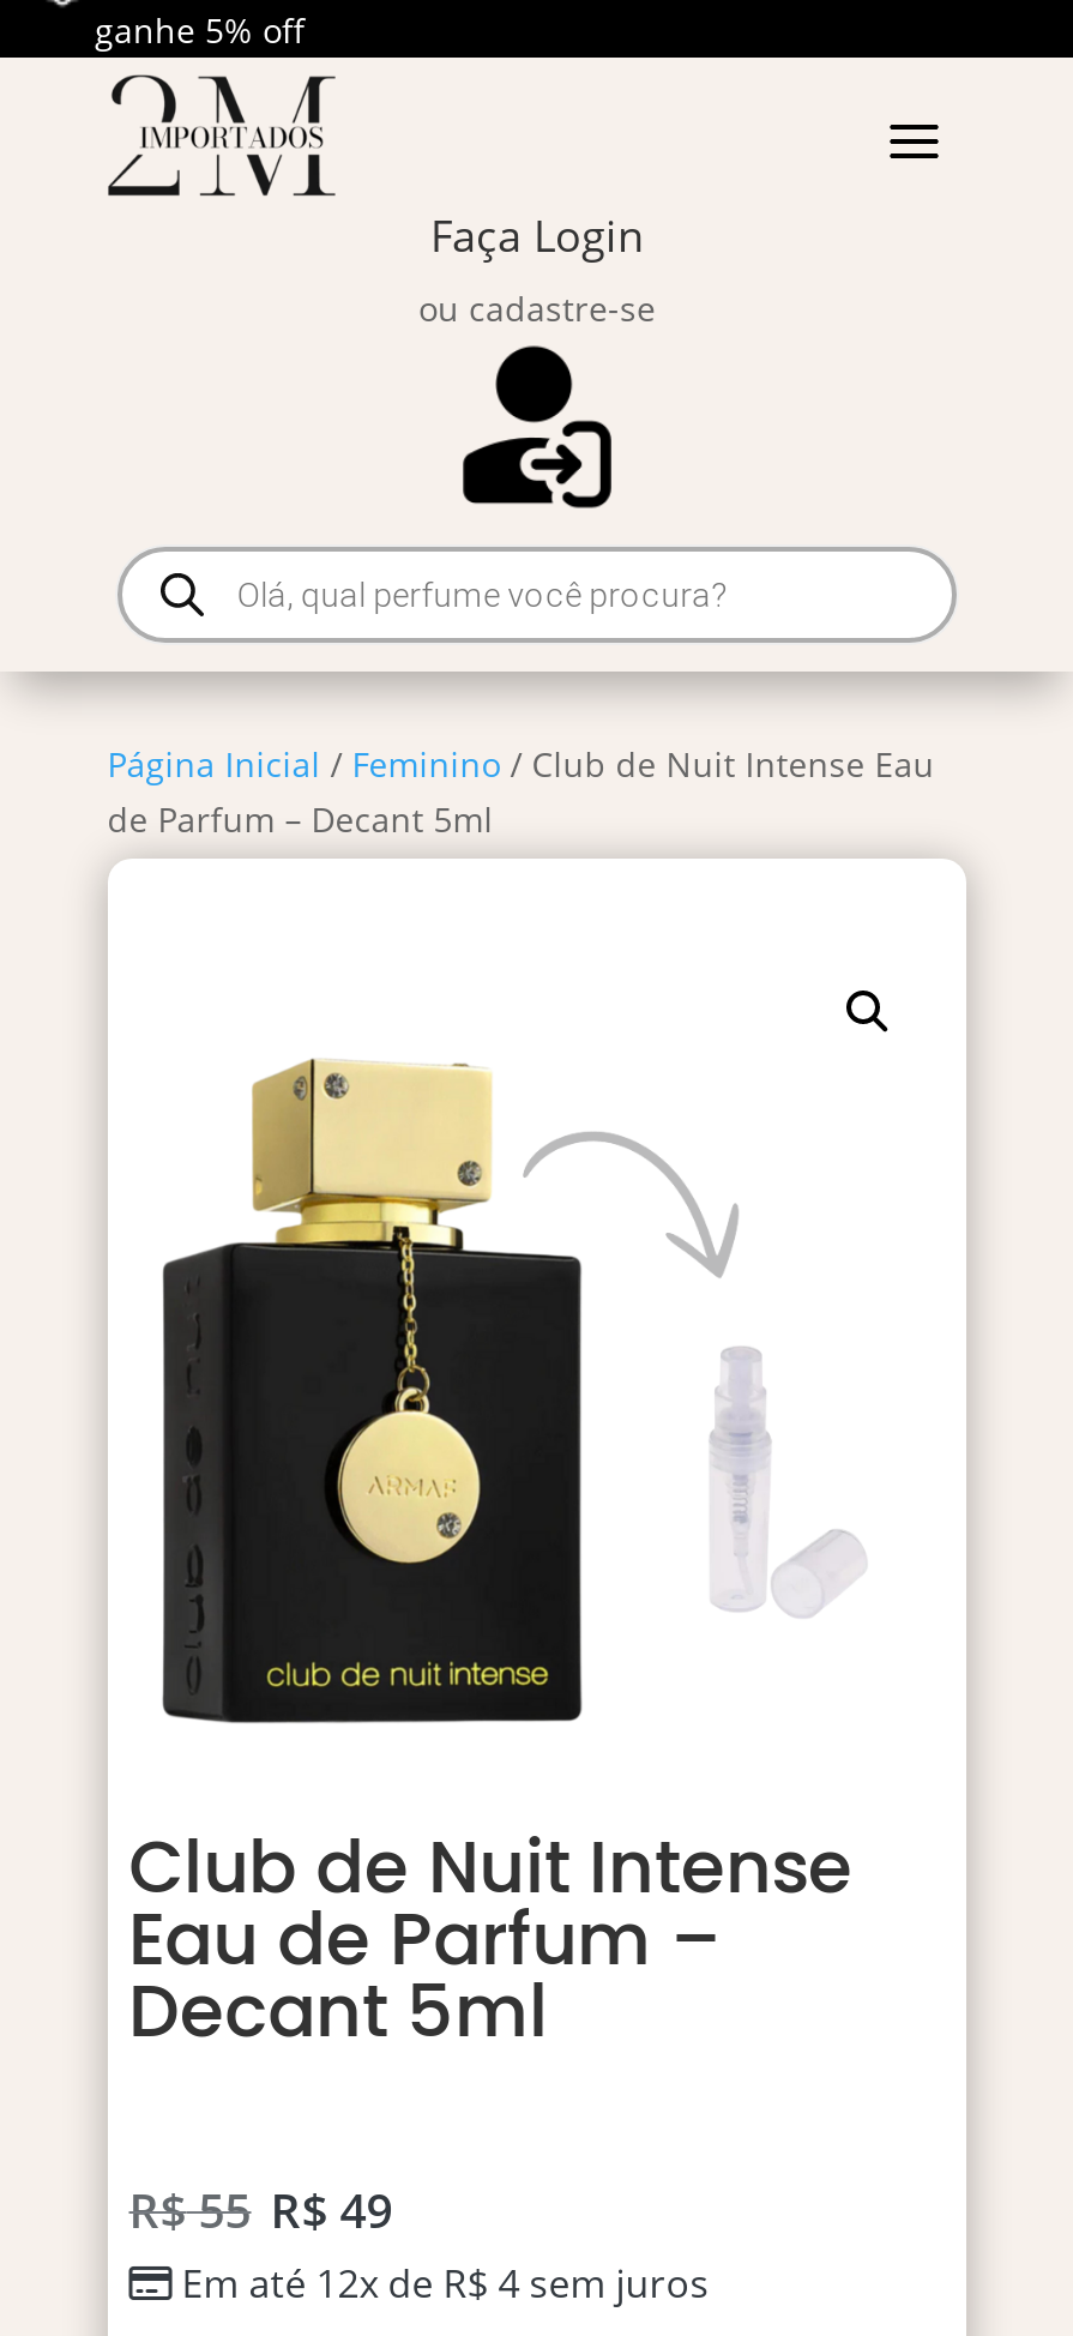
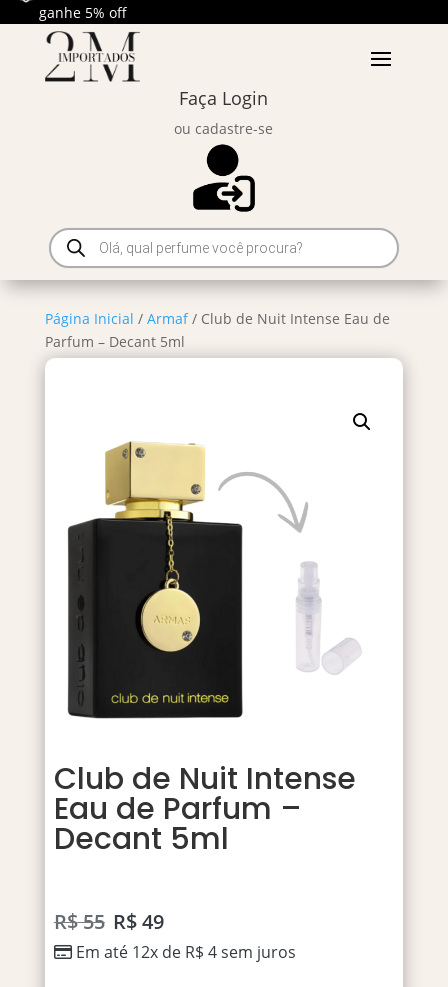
[107,741,935,842] Página Inicial / Feminino / Club de Nuit Intense Eau | de Parfum – Decant 5ml -> [45,309,390,351] Página Inicial / Armaf / Club de Nuit Intense Eau de | Parfum – Decant 5ml

